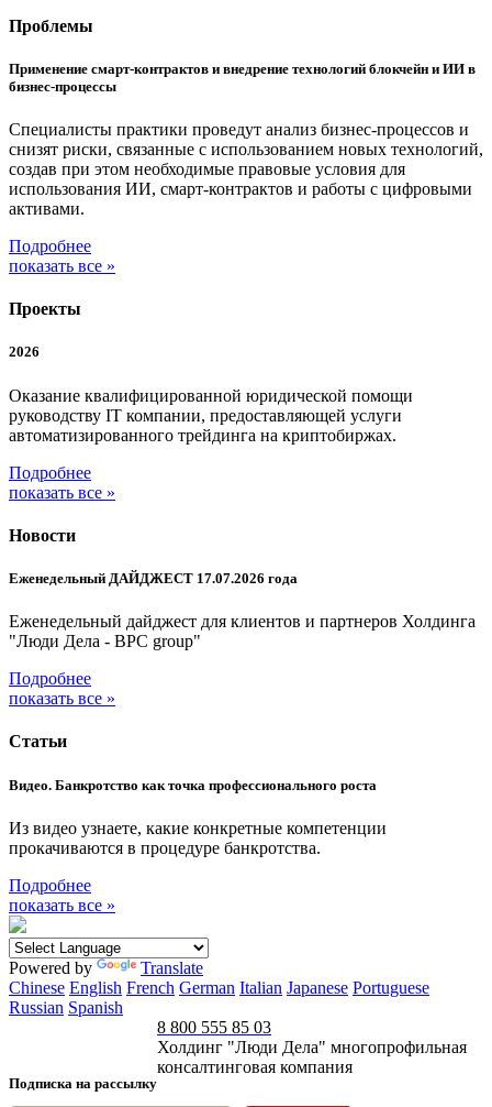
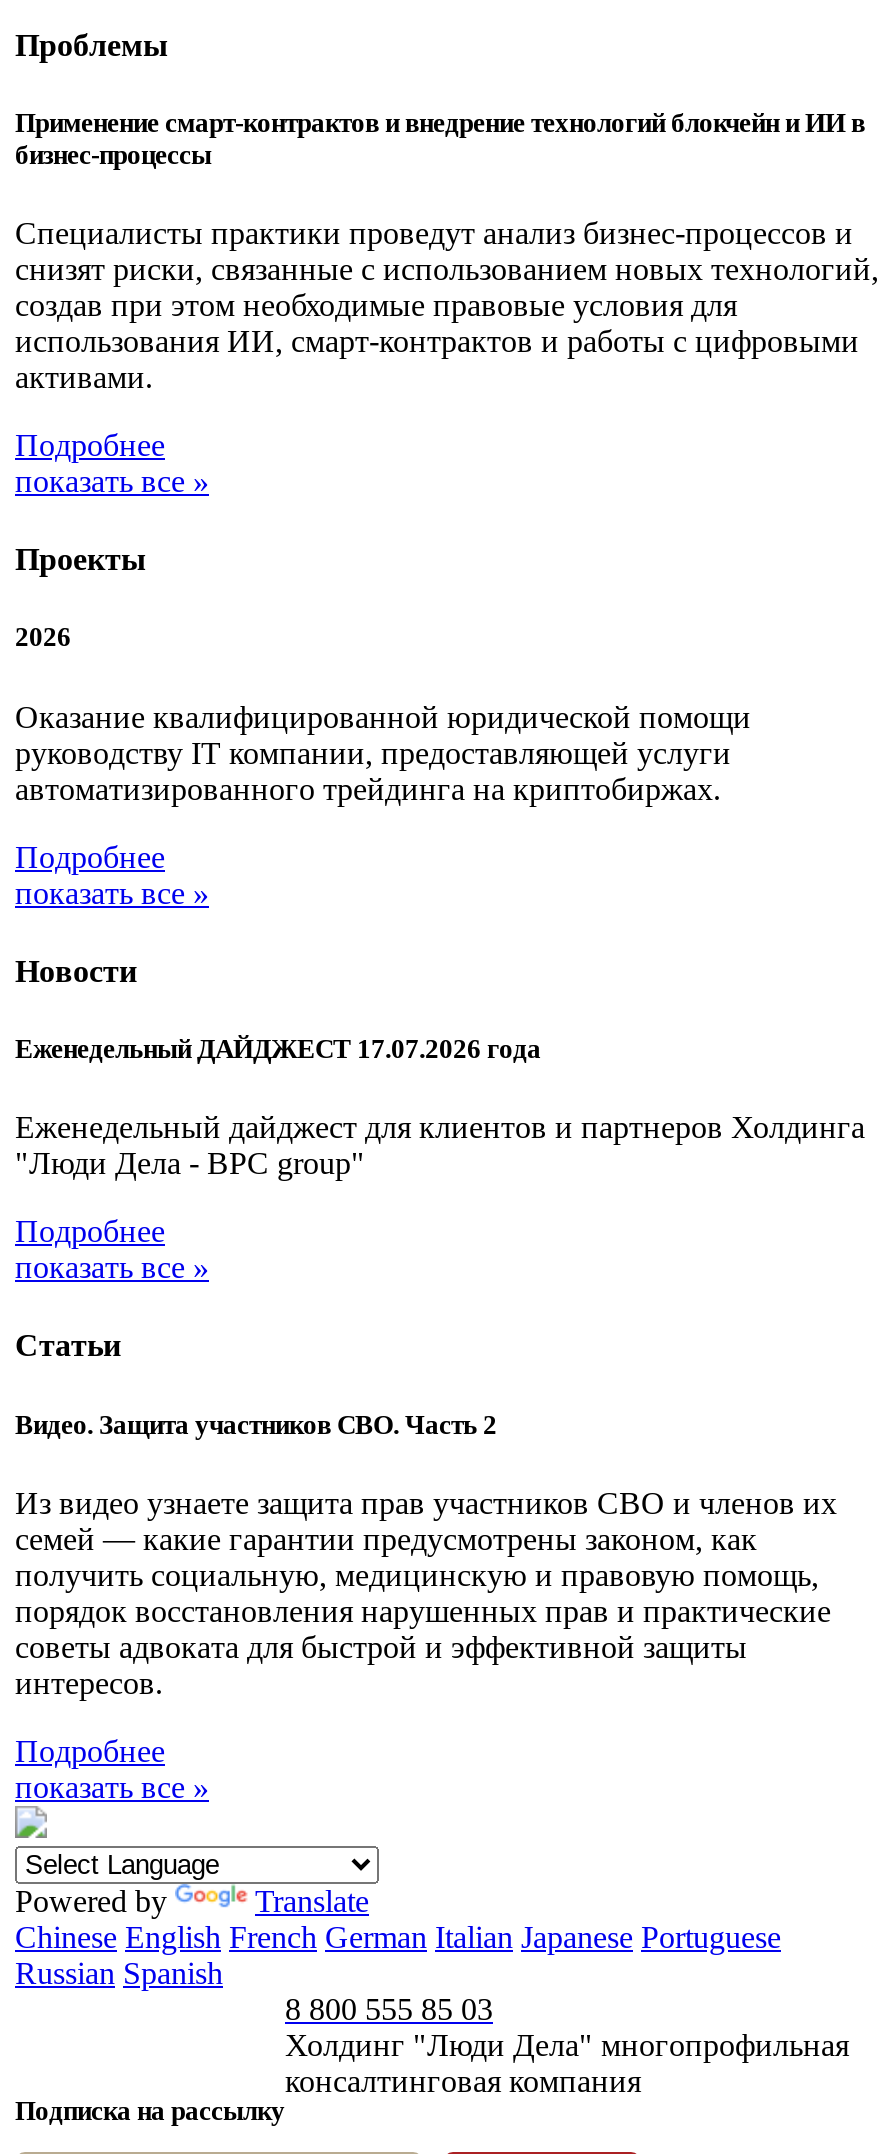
[9,776,377,793] Видео. Банкротство как точка профессионального роста -> [15,1409,497,1439] Видео. Защита участников СВО. Часть 2
[9,818,387,857] Из видео узнаете, какие конкретные компетенции | прокачиваются в процедуре банкротства. -> [15,1486,837,1700] Из видео узнаете защита прав участников СВО и членов их | семей — какие гарантии предусмотрены законом, как | получить социальную, медицинскую и правовую помощь, | порядок восстановления нарушенных прав и практические | советы адвоката для быстрой и эффективной защиты | интересов.

